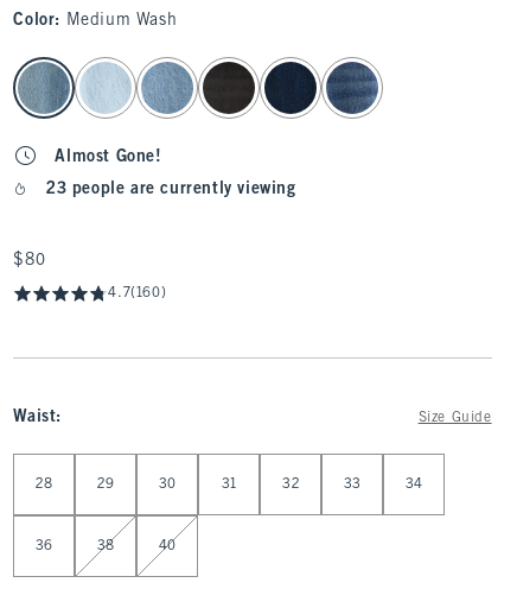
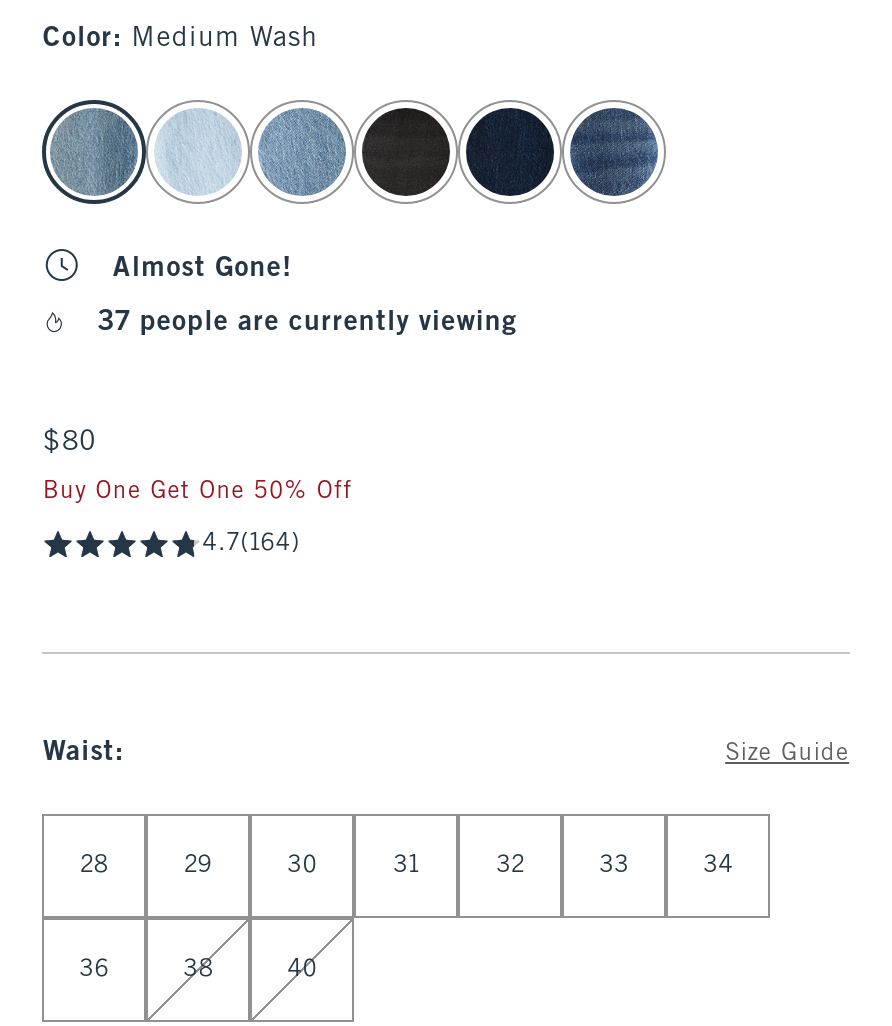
[46,182,296,197] 23 people are currently viewing -> [98,310,517,336] 37 people are currently viewing
[108,286,166,300] 4.7(160) -> [43,480,352,556] Buy One Get One 50% Off | 4.7(164)

